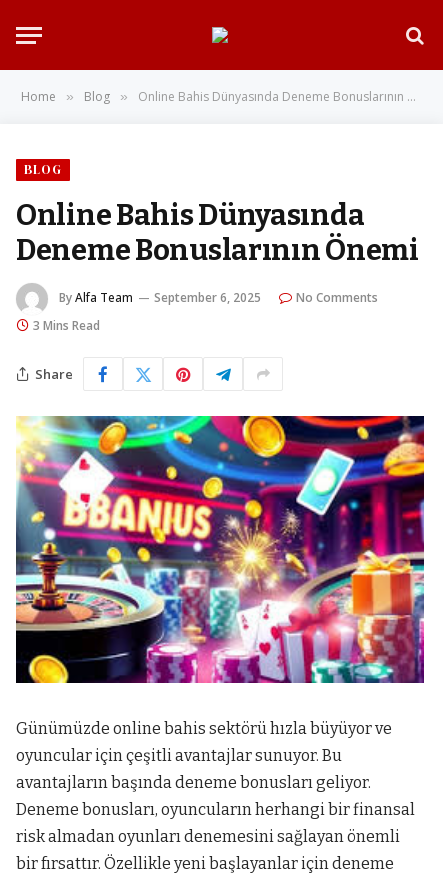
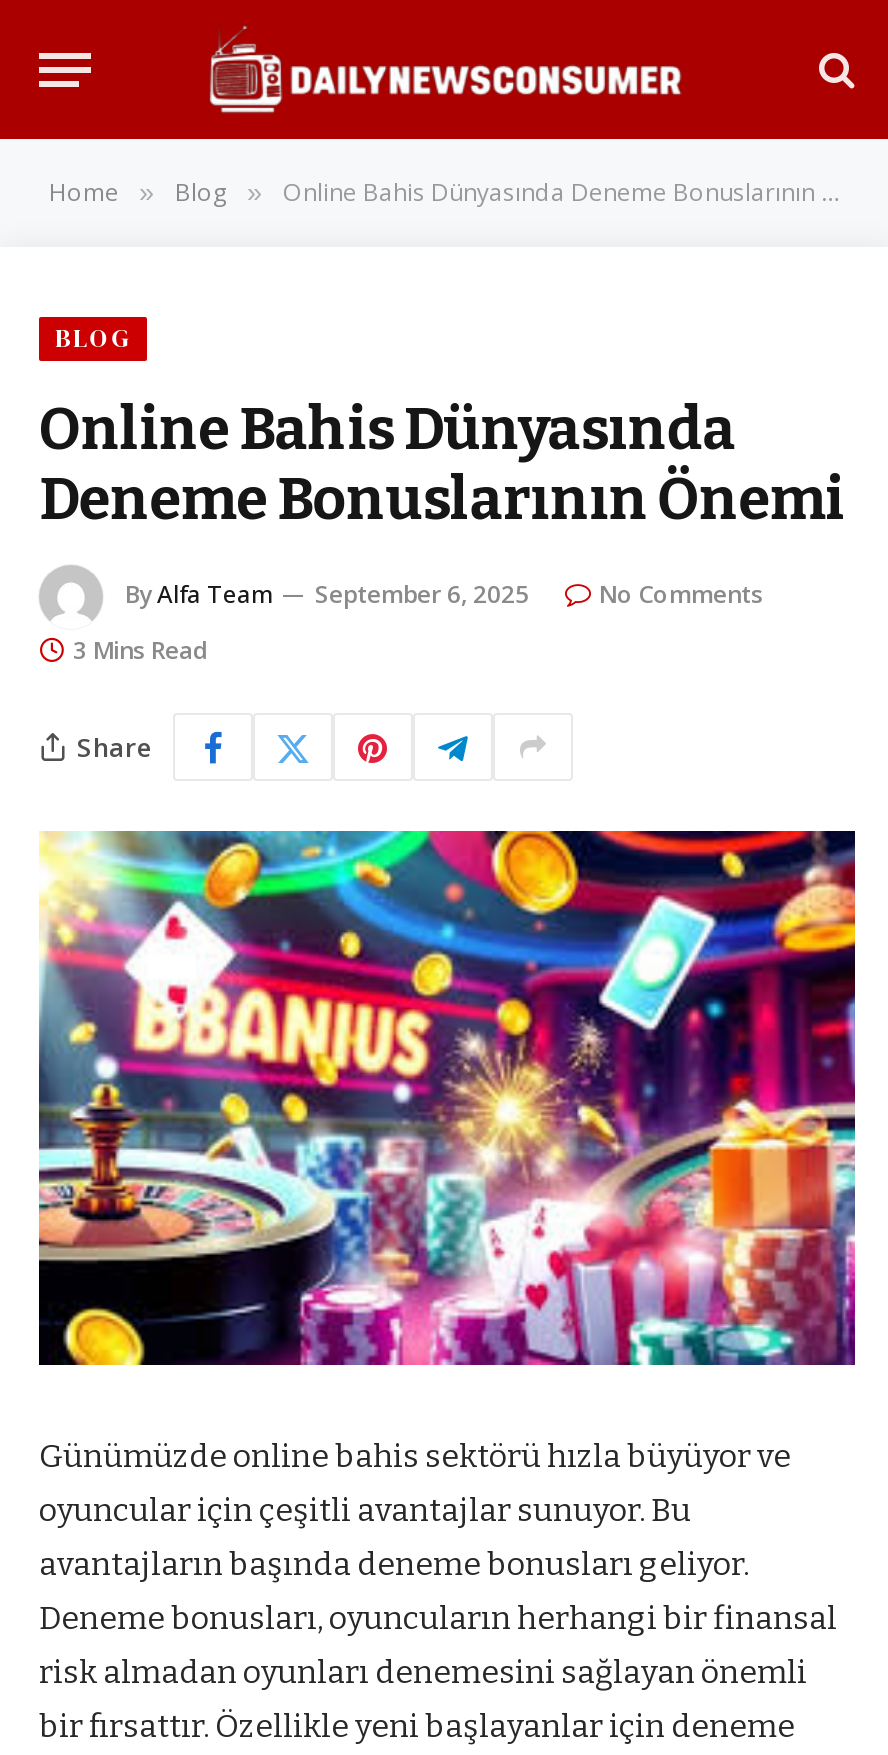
none -> [207,25,683,115] [image]

